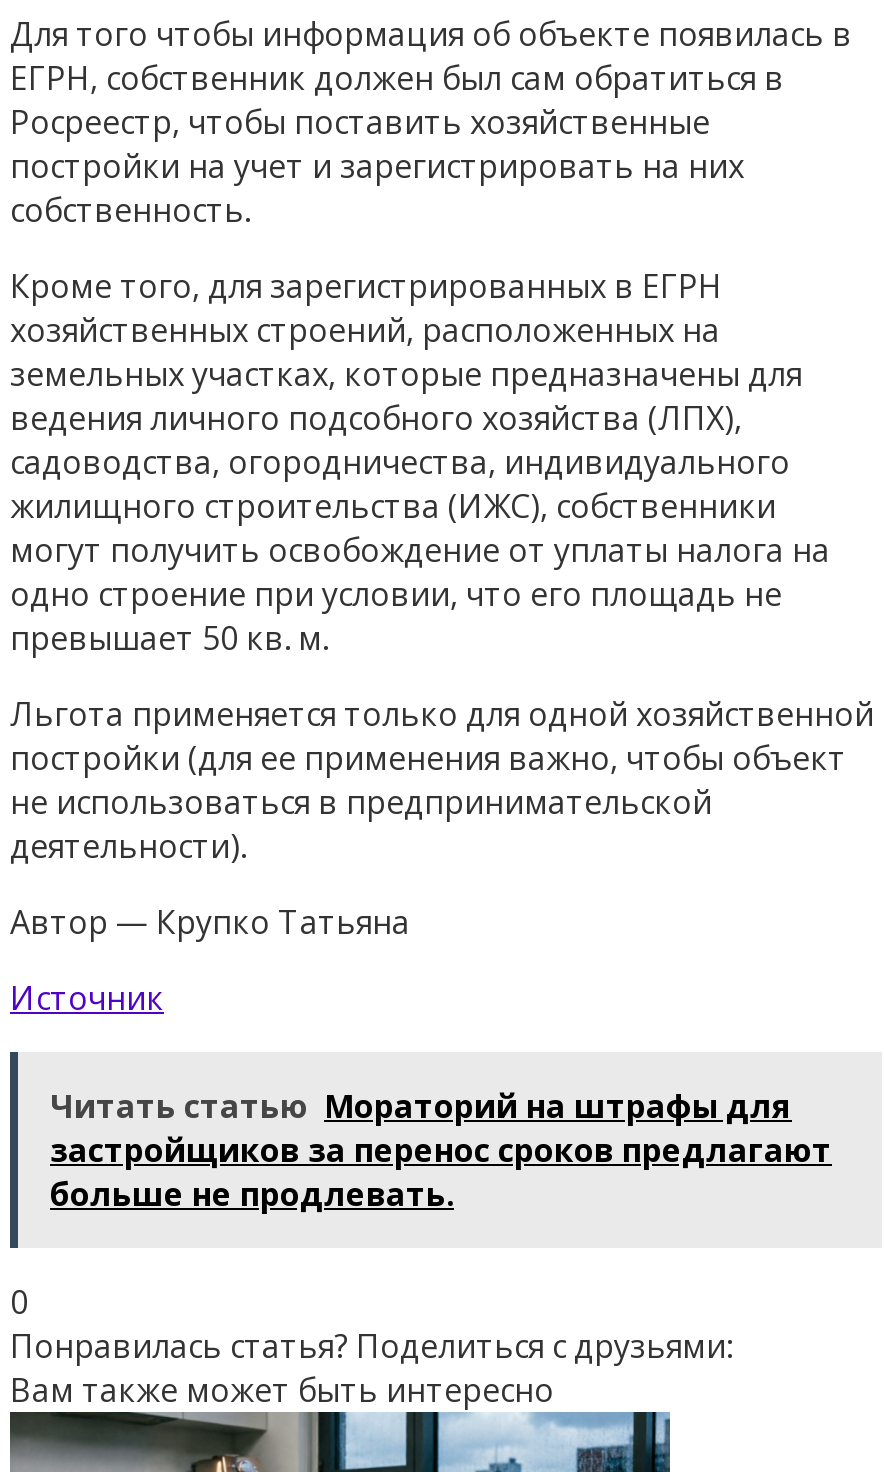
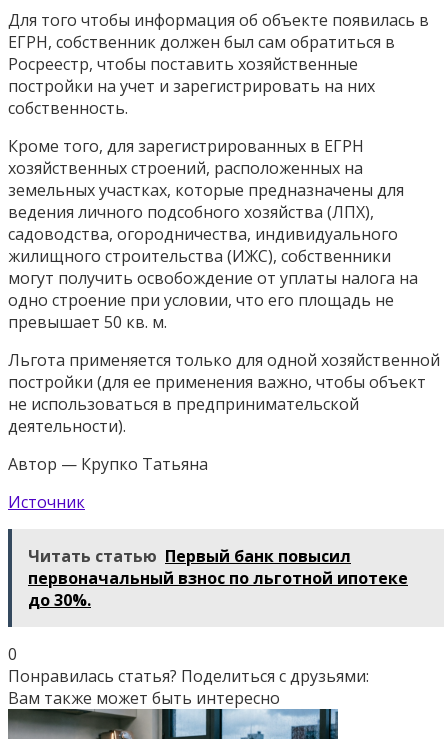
[50,1084,832,1216] Читать статью Мораторий на штрафы для | застройщиков за перенос сроков предлагают | больше не продлевать. -> [28,545,408,611] Читать статью Первый банк повысил | первоначальный взнос по льготной ипотеке | до 30%.

